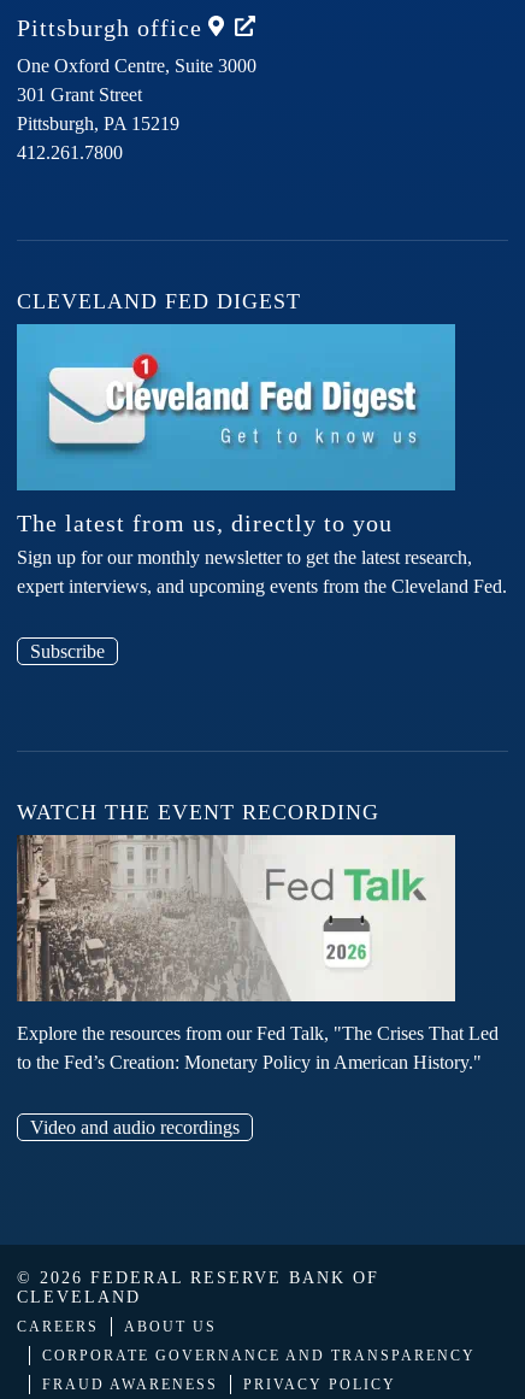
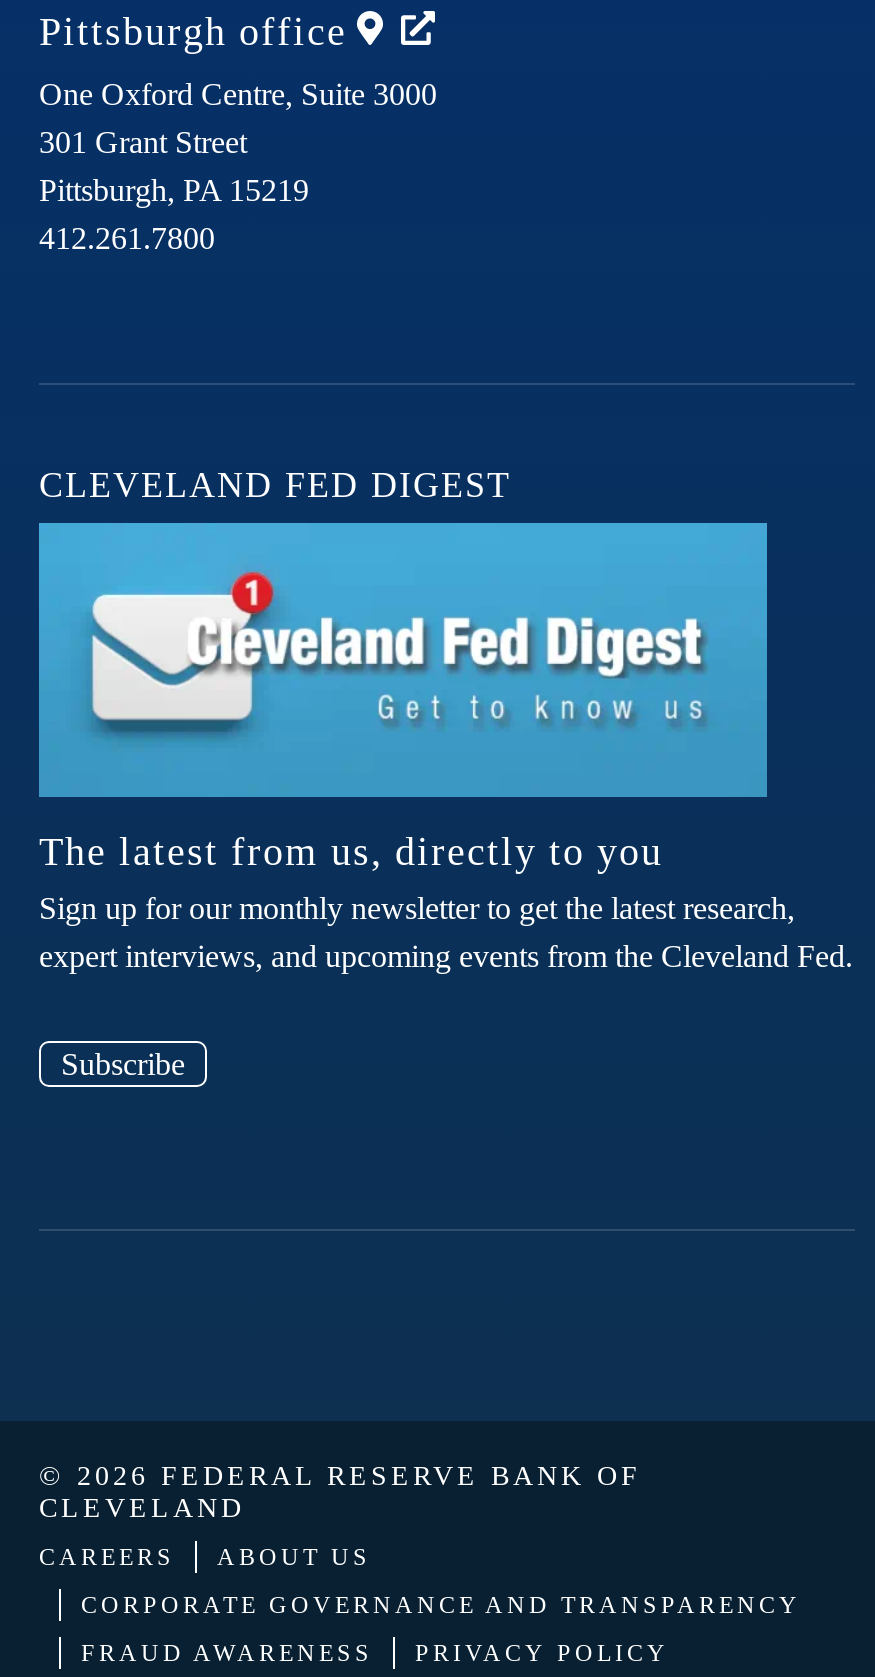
[17,800,379,824] WATCH THE EVENT RECORDING -> none
[16,834,499,1138] [image] | Explore the resources from our Fed Talk, "The Crises That Led | to the Fed’s Creation: Monetary Policy in American History." | Video and audio recordings -> none

